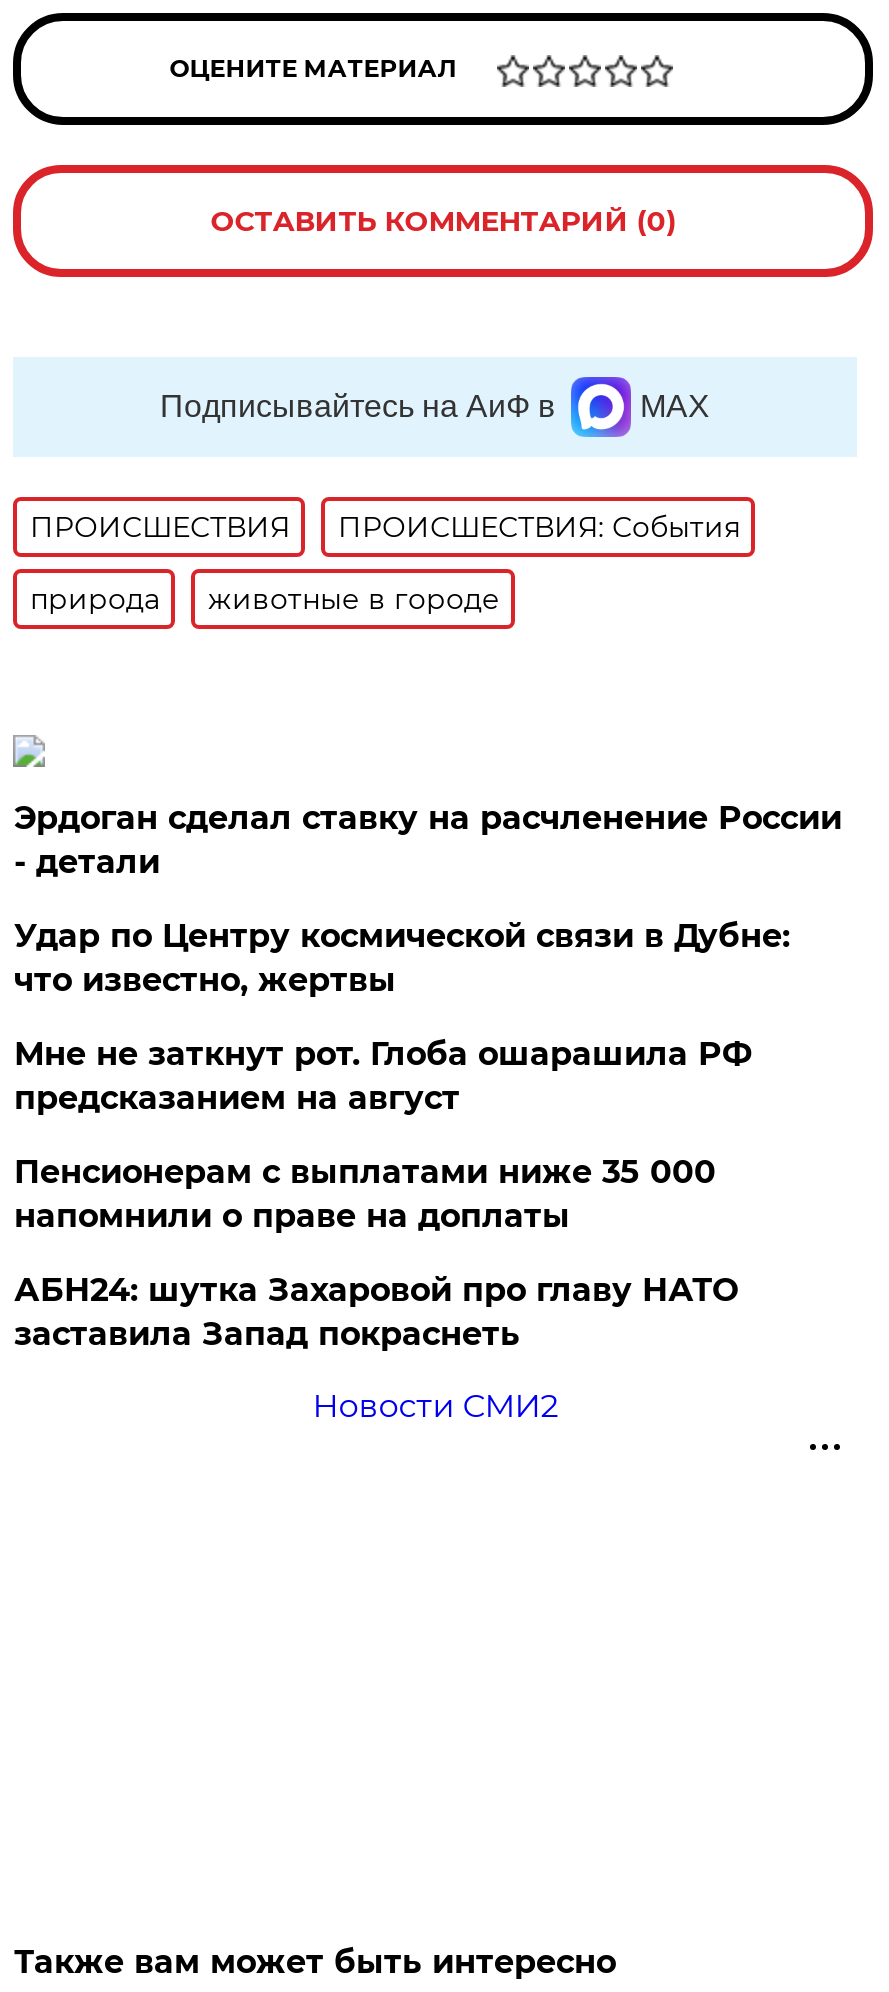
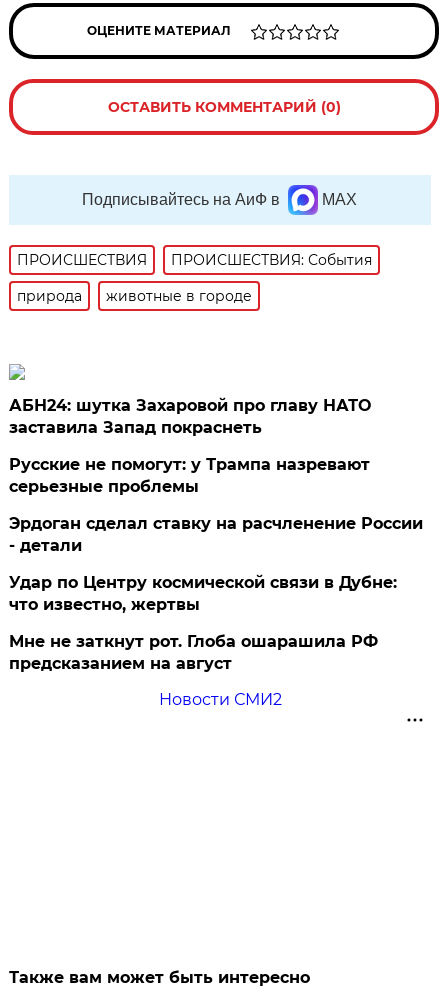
none -> [9,455,370,496] Русские не помогут: у Трампа назревают | серьезные проблемы
moved [14,799,842,1117] -> [9,514,423,673]: Эрдоган сделал ставку на расчленение России | - детали | Удар по Центру космической связи в Дубне: | что известно, жертвы | Мне не заткнут рот. Глоба ошарашила РФ | предсказанием на август
[14,1153,716,1235] Пенсионерам с выплатами ниже 35 000 | напомнили о праве на доплаты -> none
moved [14,1271,738,1353] -> [9,396,371,437]: АБН24: шутка Захаровой про главу НАТО | заставила Запад покраснеть

